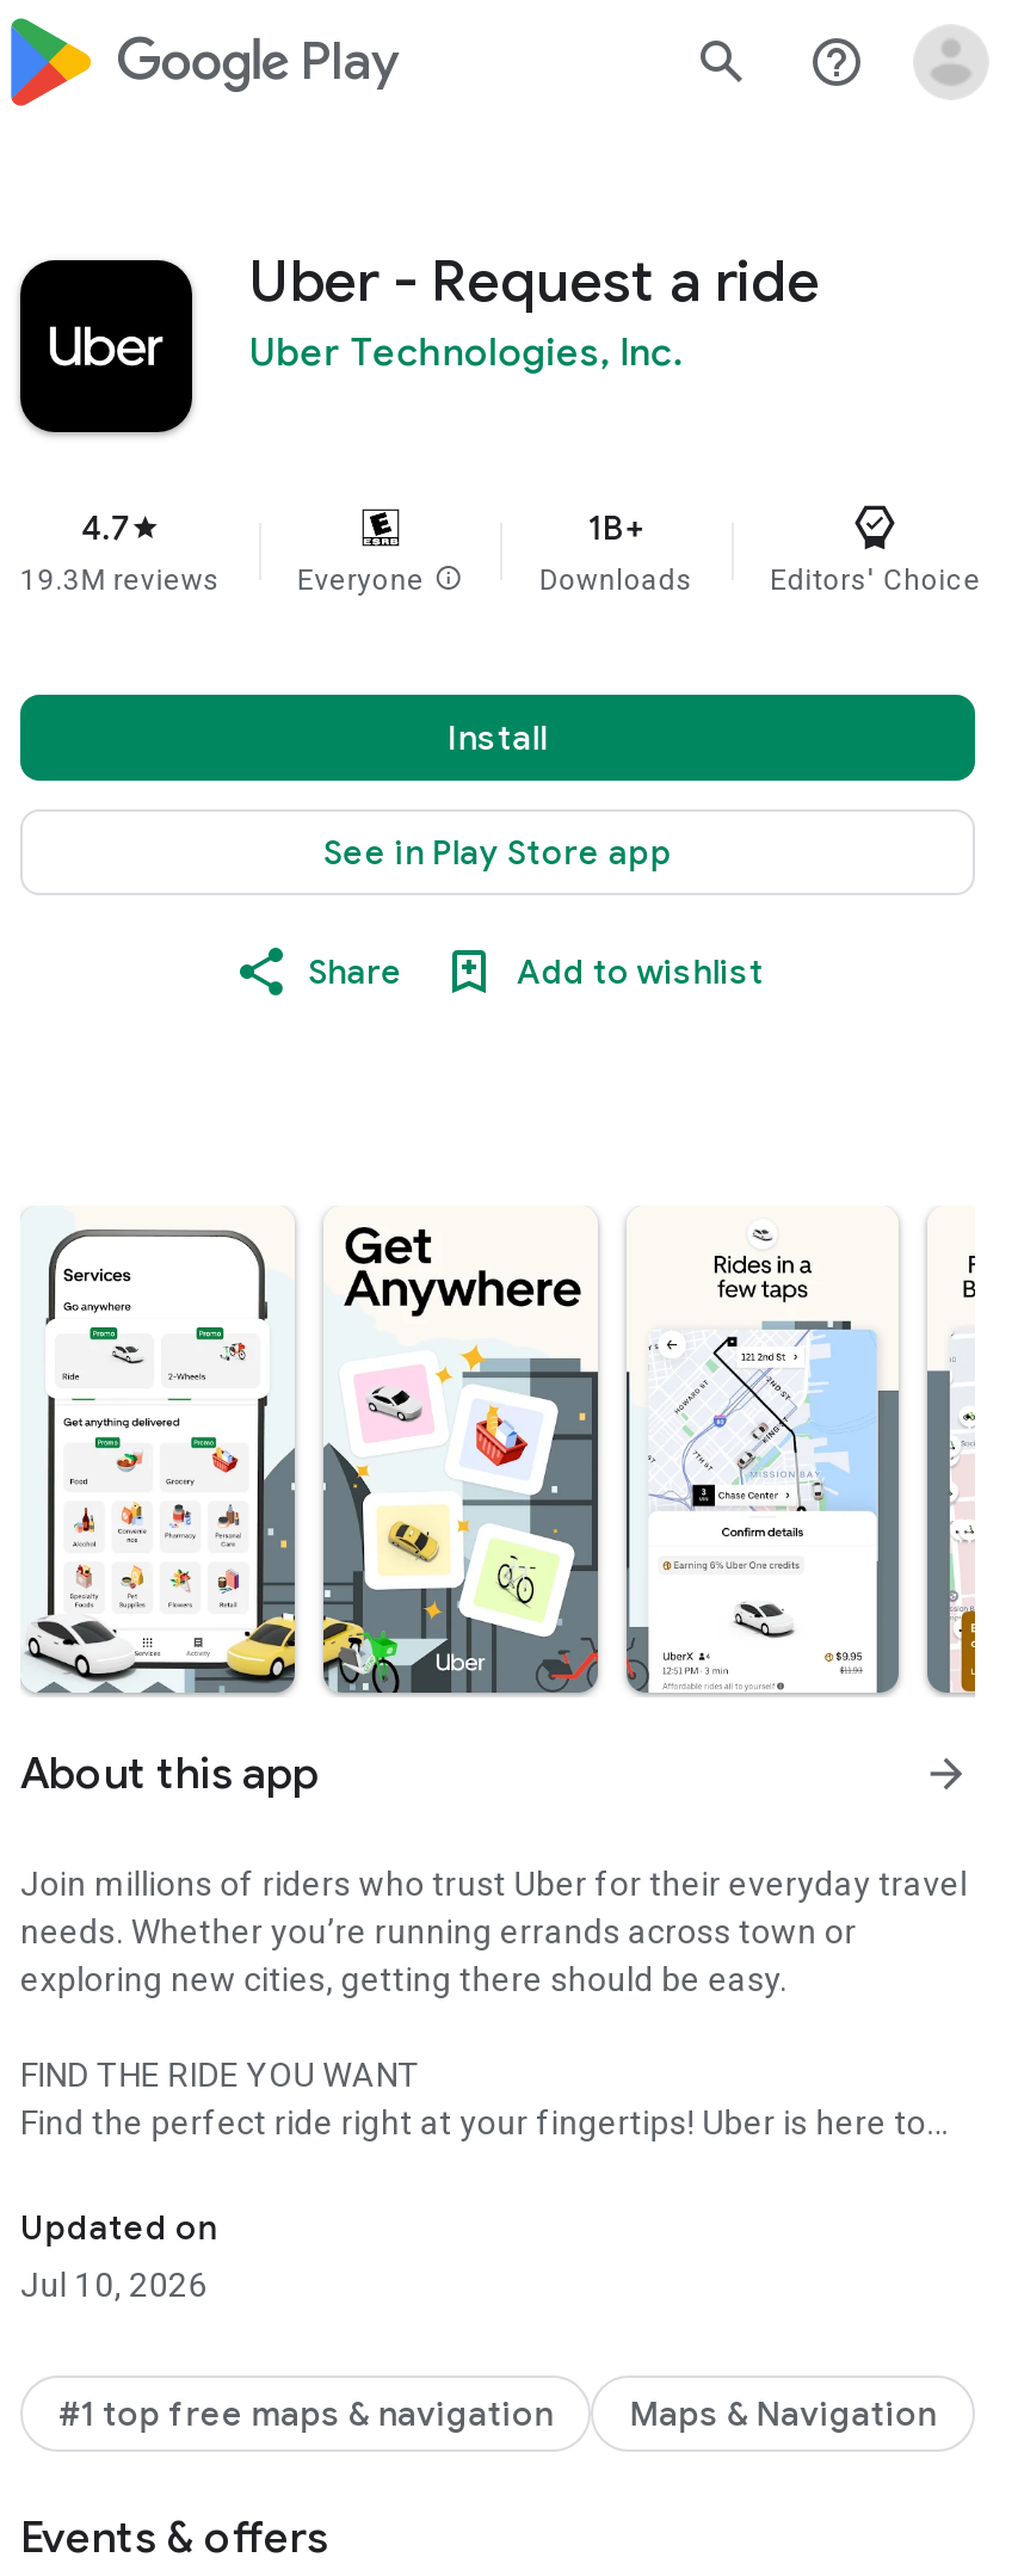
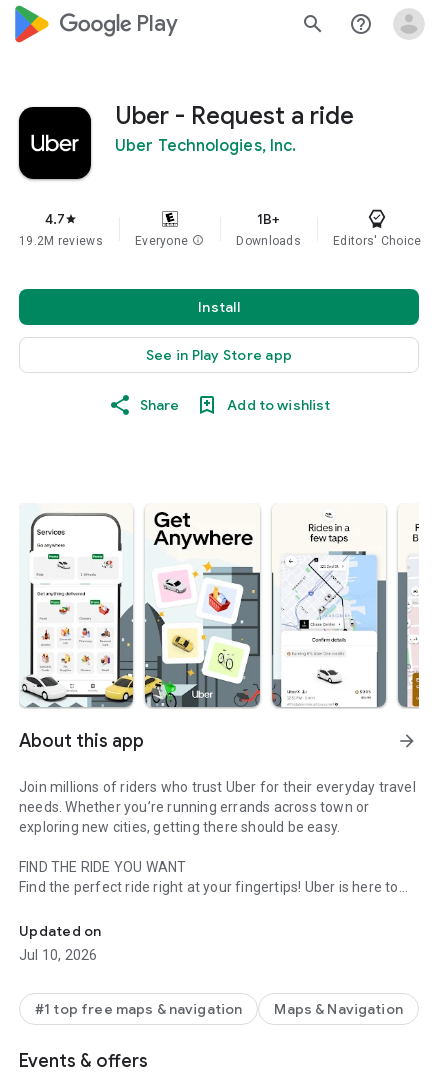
[20,563,221,597] 19.3M reviews -> [19,234,103,248] 19.2M reviews

